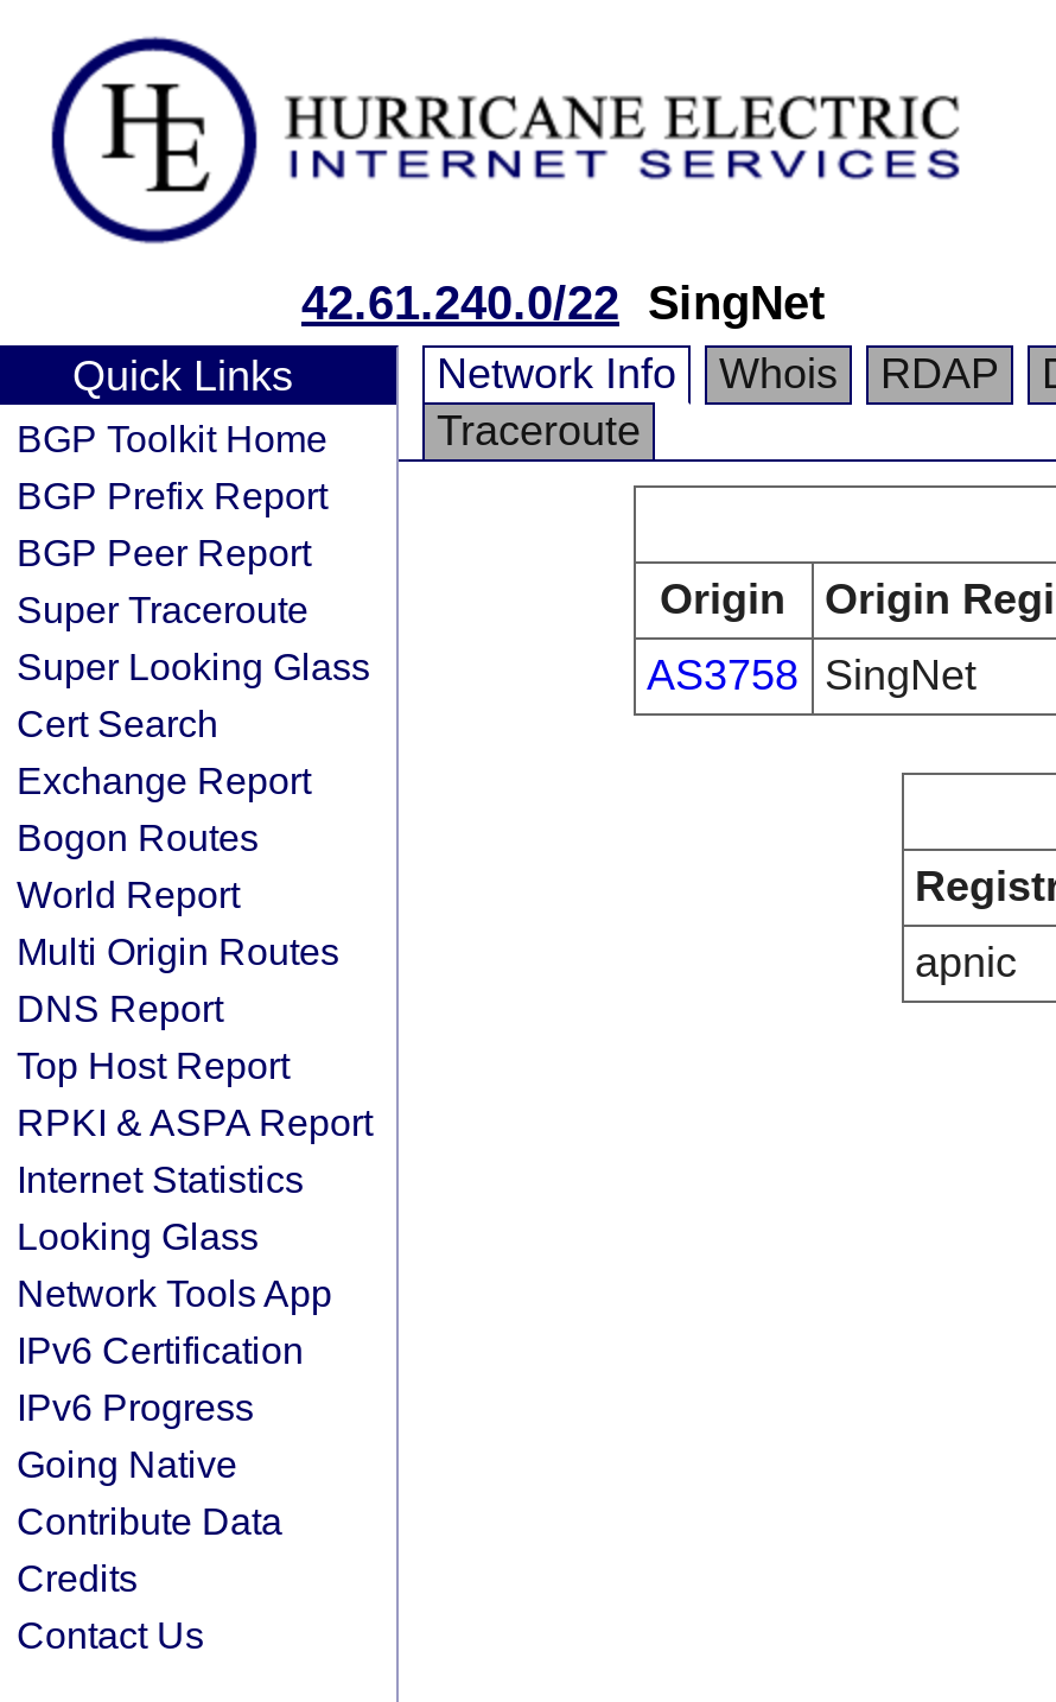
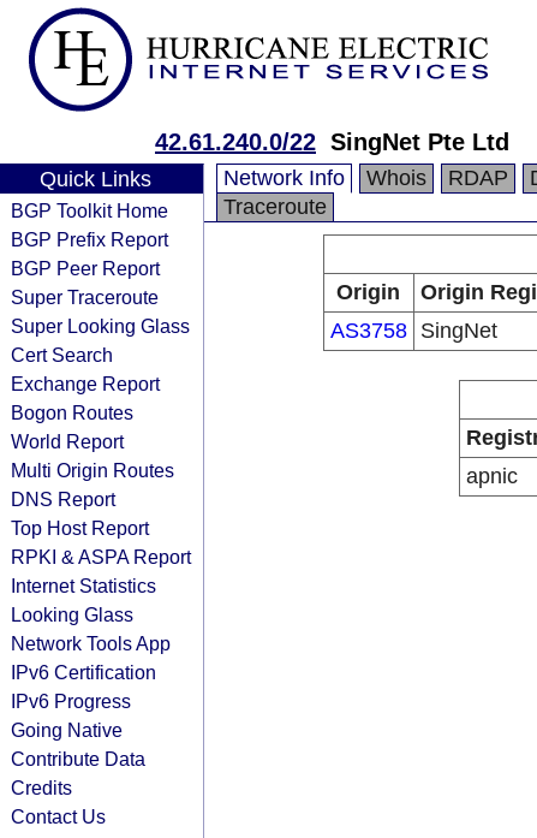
[301,277,826,329] 42.61.240.0/22 SingNet -> [155,129,509,155] 42.61.240.0/22 SingNet Pte Ltd

